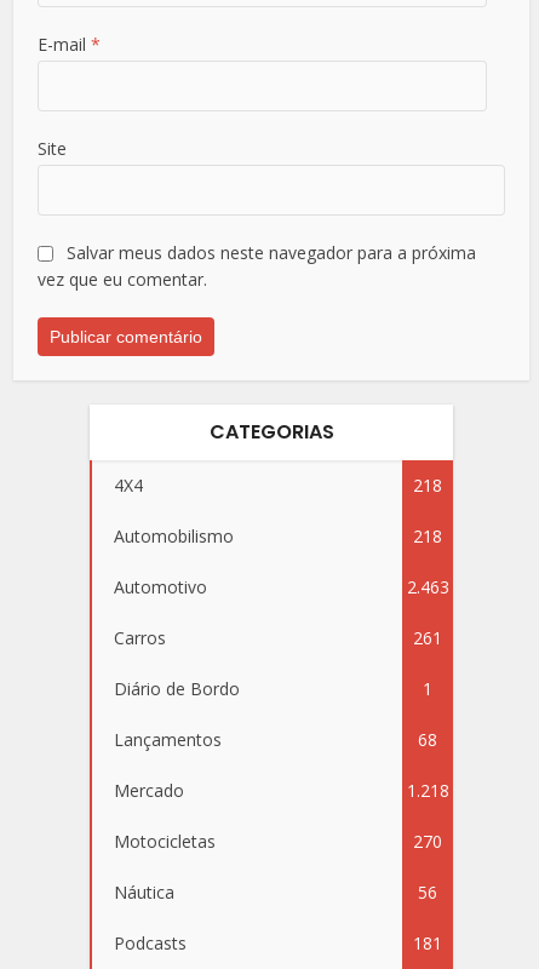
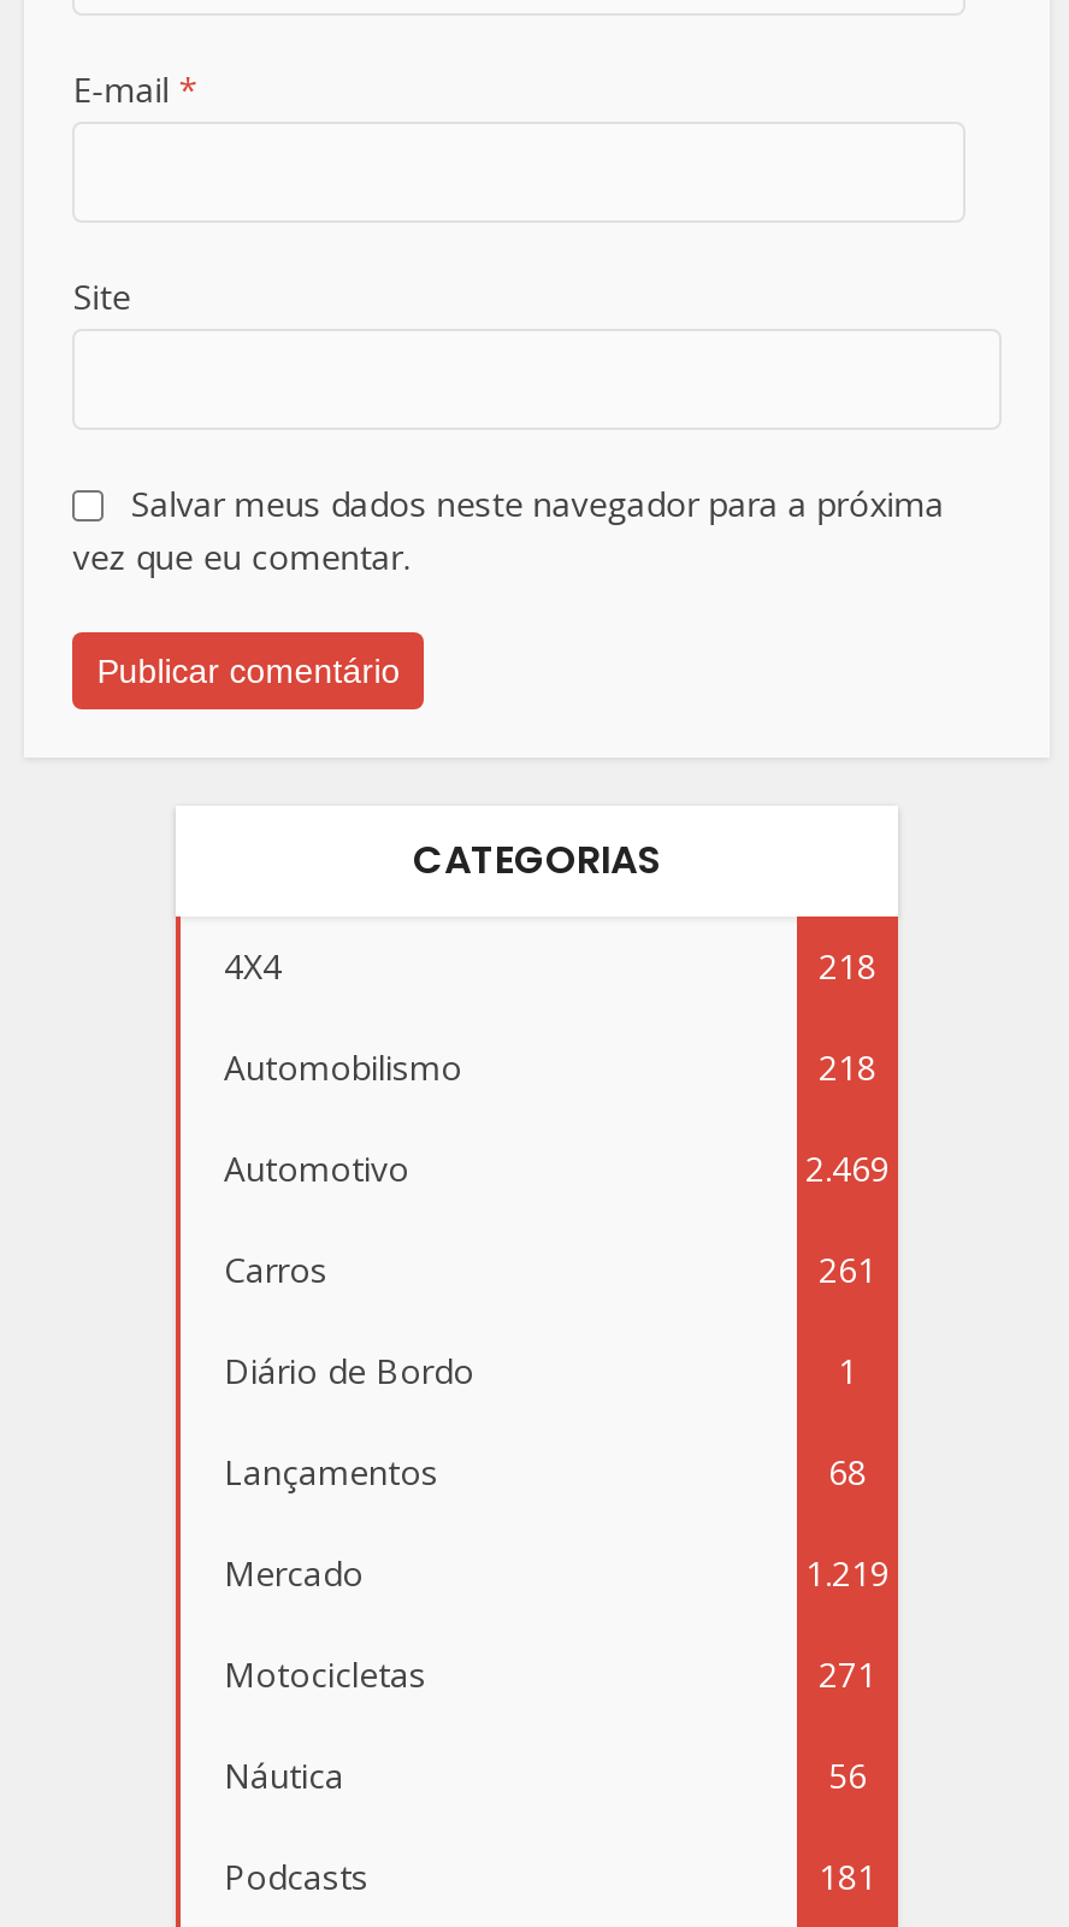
[406,576,449,599] 2.463 -> [805,1146,890,1192] 2.469
[406,779,449,802] 1.218 -> [805,1551,890,1596] 1.219
[413,830,442,853] 270 -> [819,1652,876,1697] 271

